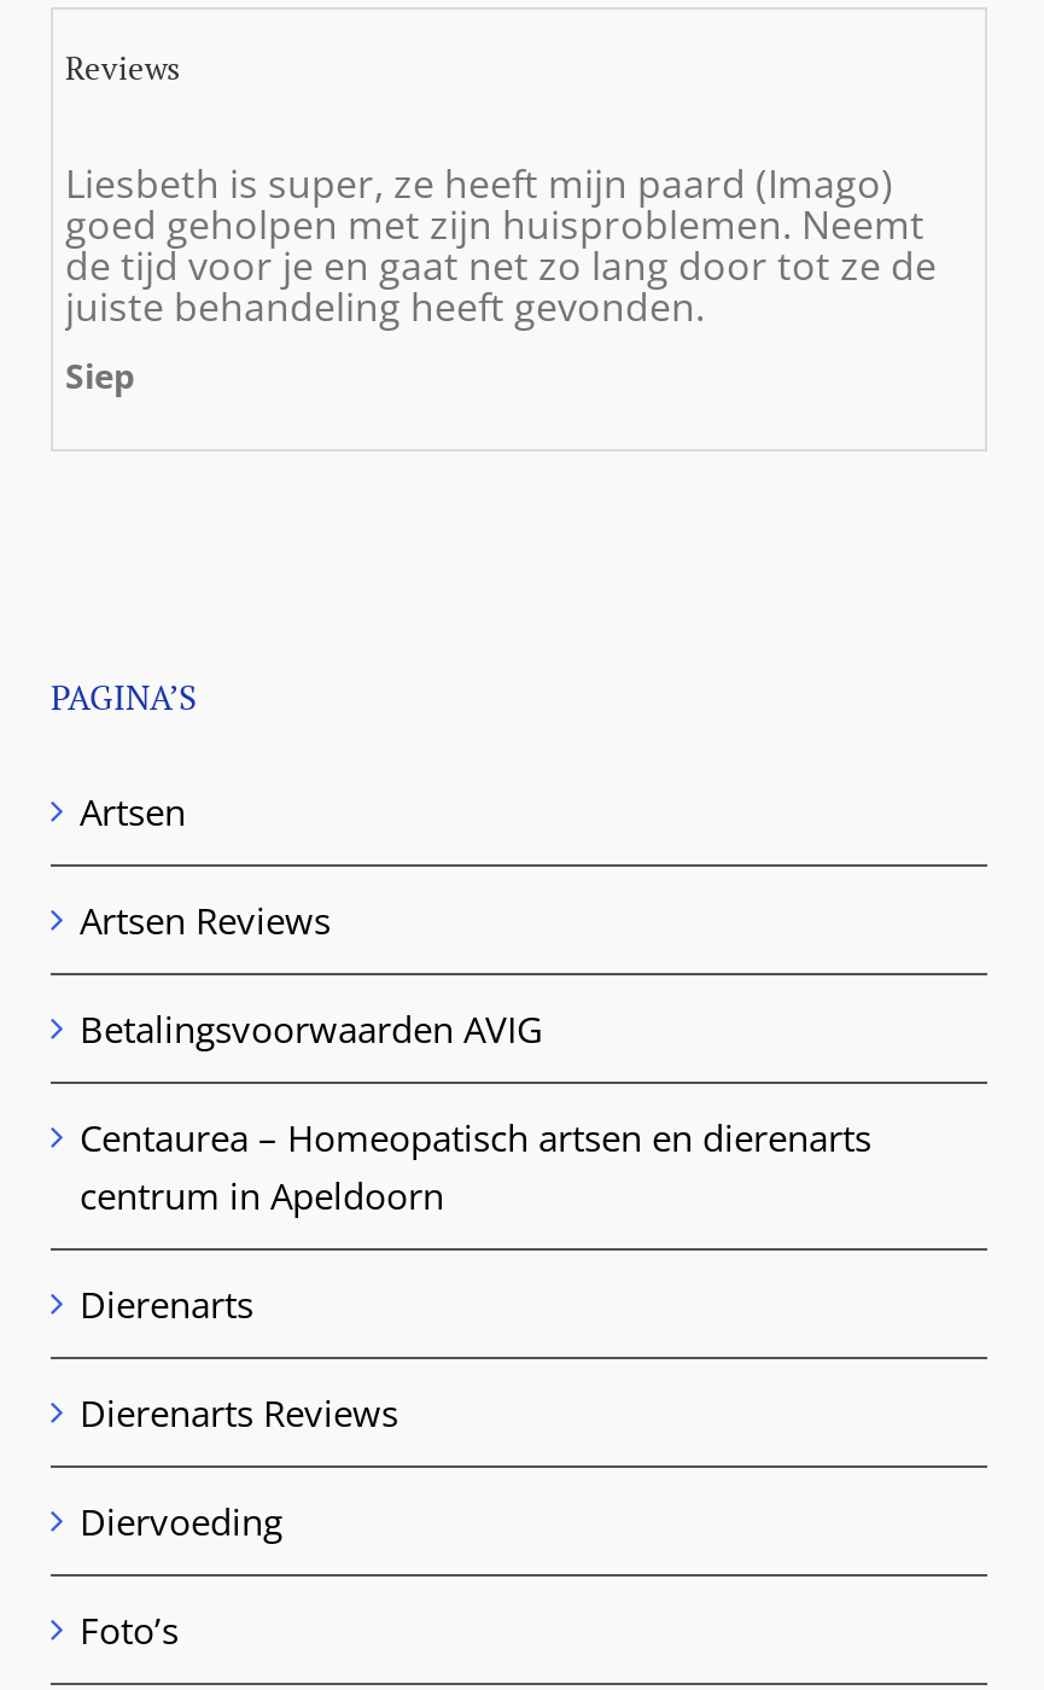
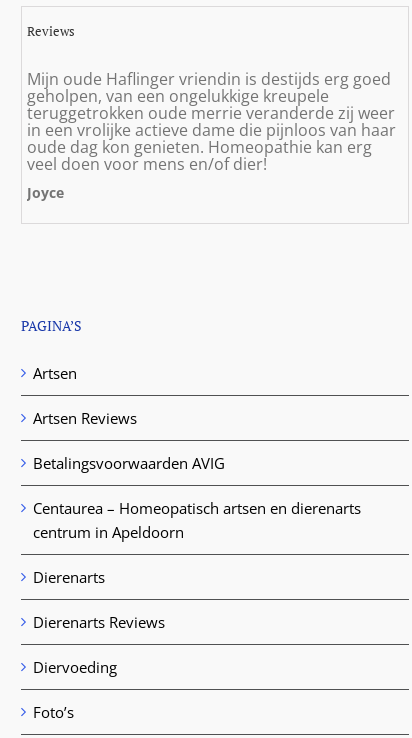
[65,158,937,399] Liesbeth is super, ze heeft mijn paard (Imago) | goed geholpen met zijn huisproblemen. Neemt | de tijd voor je en gaat net zo lang door tot ze de | juiste behandeling heeft gevonden. | Siep -> [27,68,396,202] Mijn oude Haflinger vriendin is destijds erg goed | geholpen, van een ongelukkige kreupele | teruggetrokken oude merrie veranderde zij weer | in een vrolijke actieve dame die pijnloos van haar | oude dag kon genieten. Homeopathie kan erg | veel doen voor mens en/of dier! | Joyce

